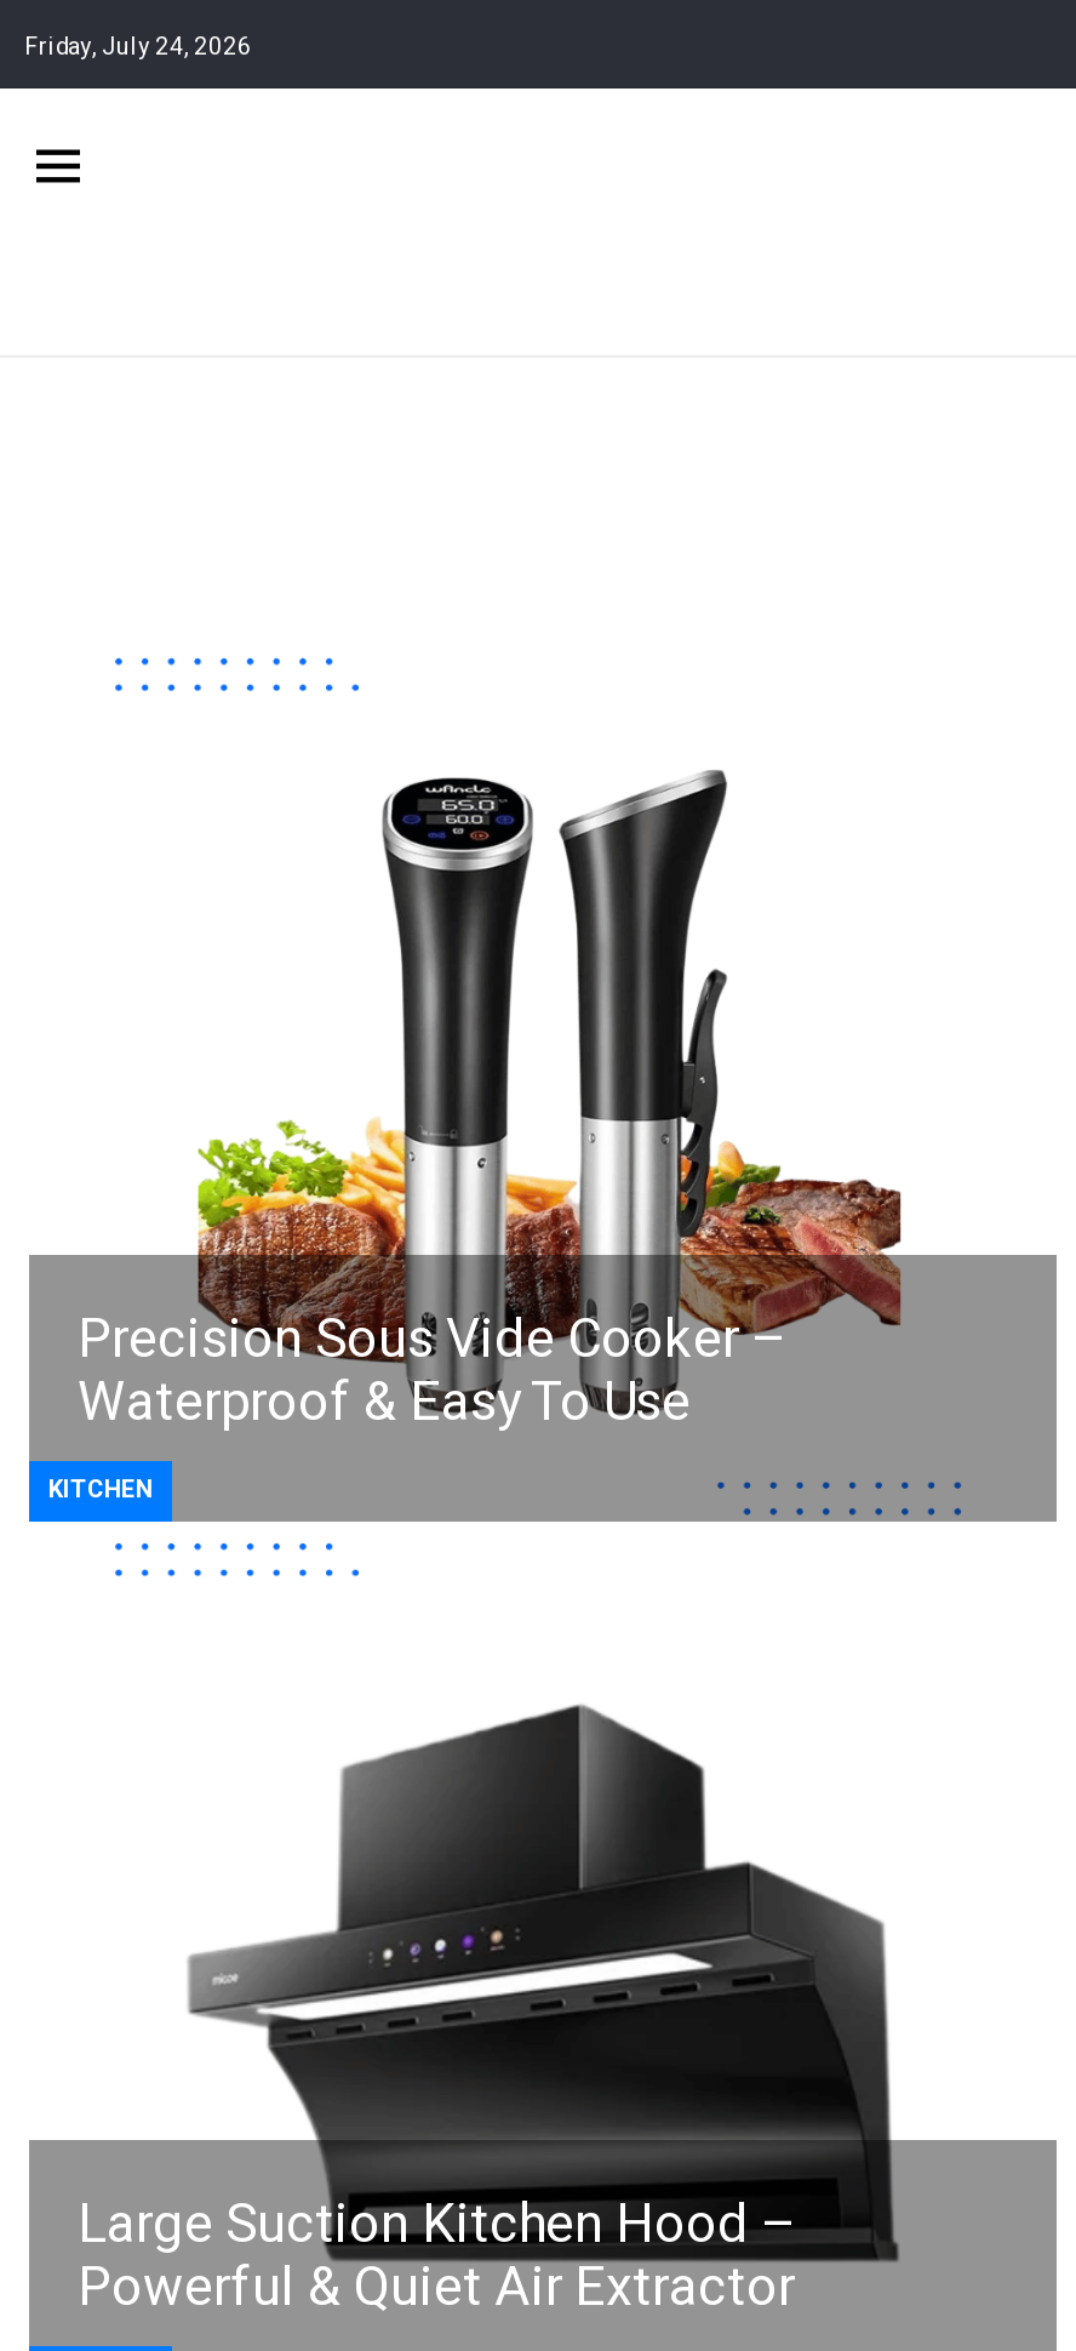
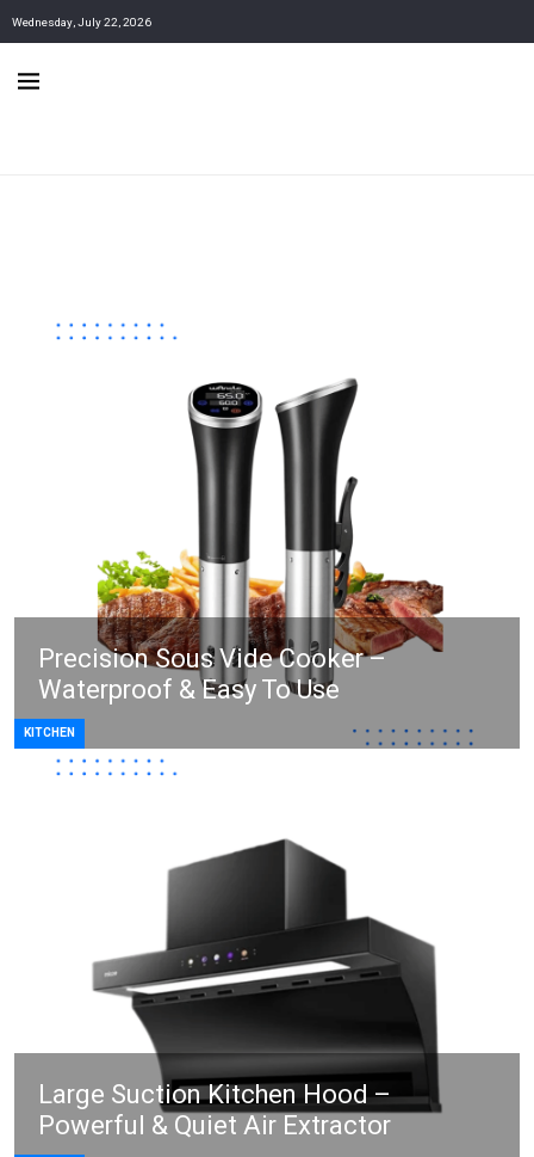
[24,30,252,64] Friday, July 24, 2026 -> [12,14,151,31] Wednesday, July 22, 2026

